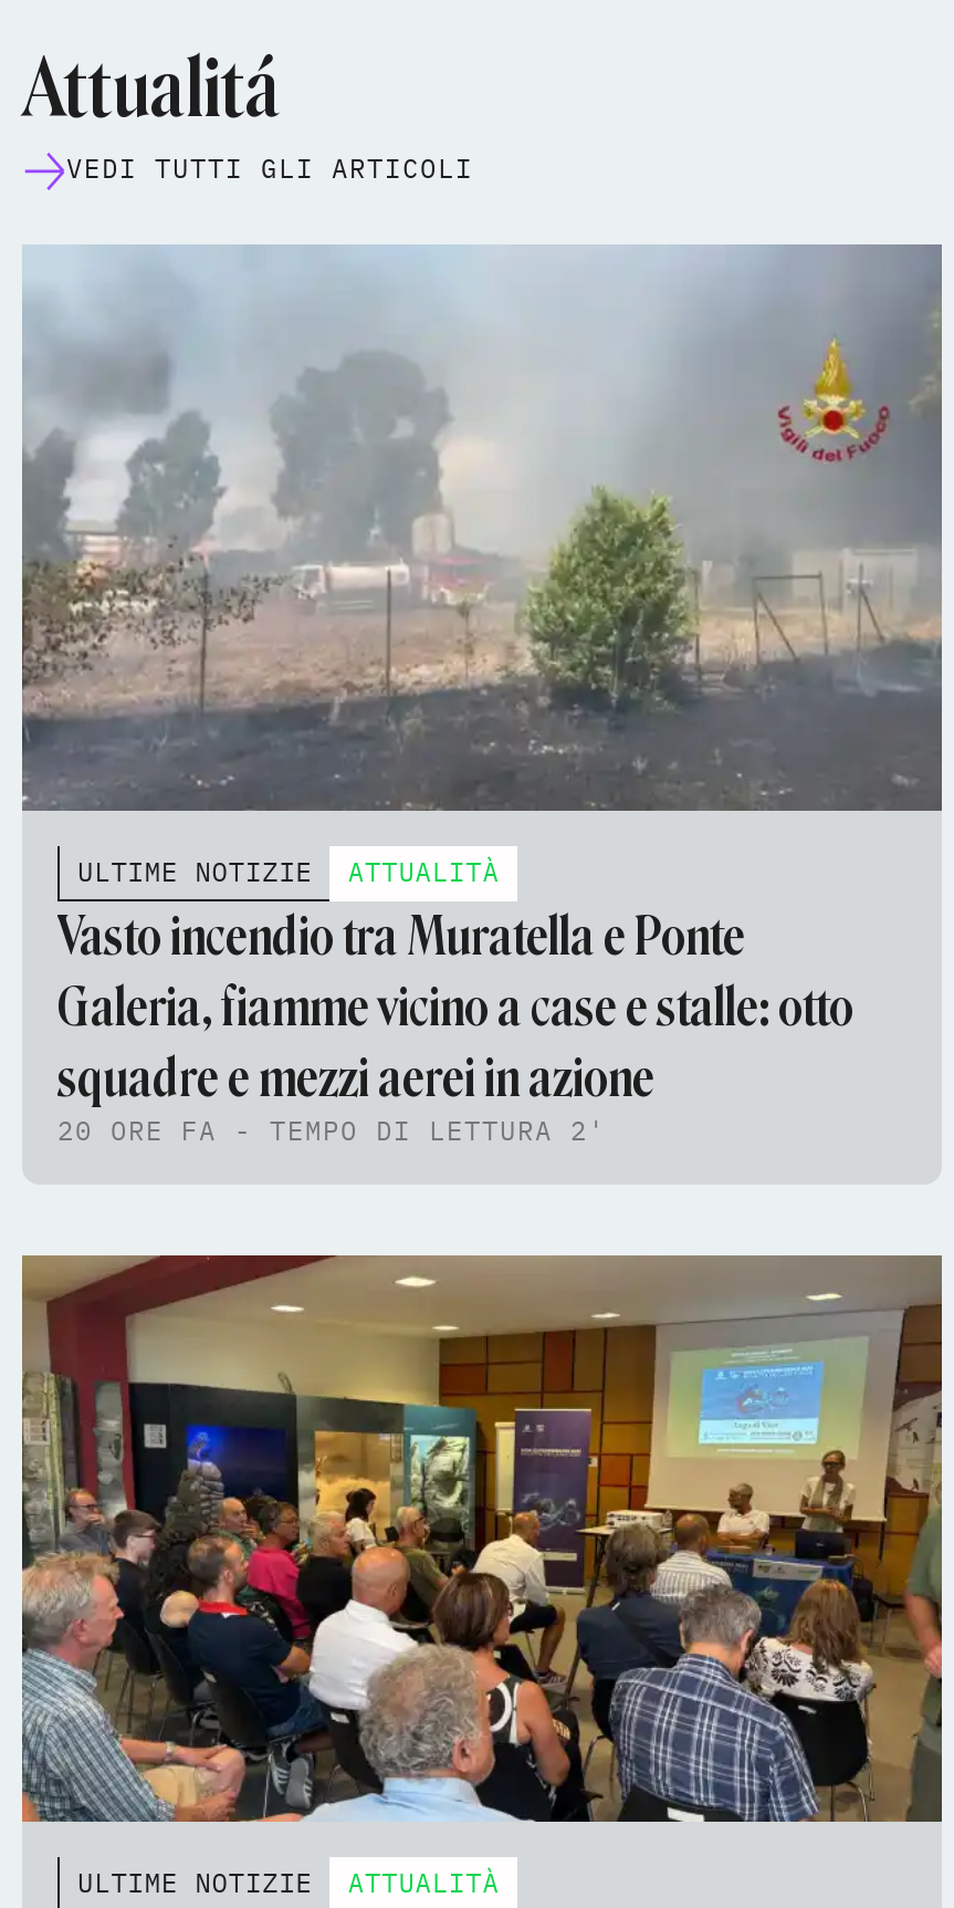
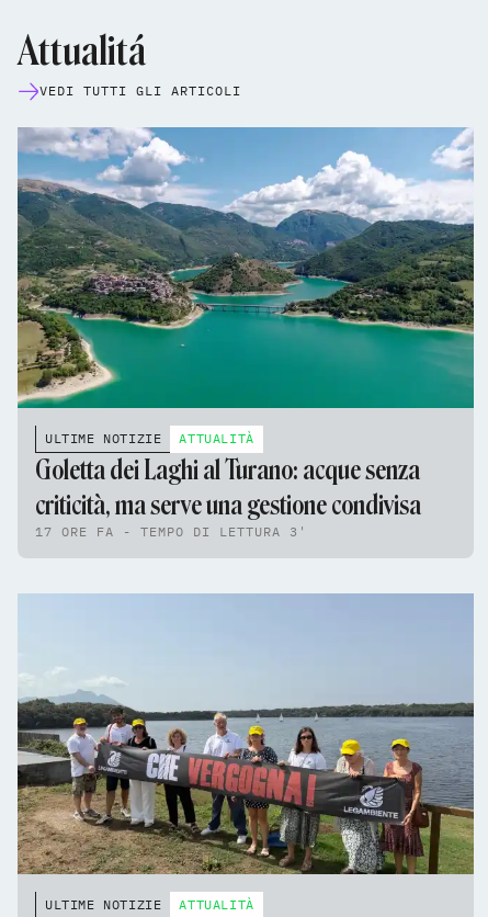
[22,244,944,813] [image] -> [18,127,474,409] [image]
[57,904,853,1147] Vasto incendio tra Muratella e Ponte | Galeria, fiamme vicino a case e stalle: otto | squadre e mezzi aerei in azione | 20 ORE FA - TEMPO DI LETTURA 2' -> [35,454,421,540] Goletta dei Laghi al Turano: acque senza | criticità, ma serve una gestione condivisa | 17 ORE FA - TEMPO DI LETTURA 3'
[20,1253,944,1824] [image] -> [18,595,474,875] [image]

